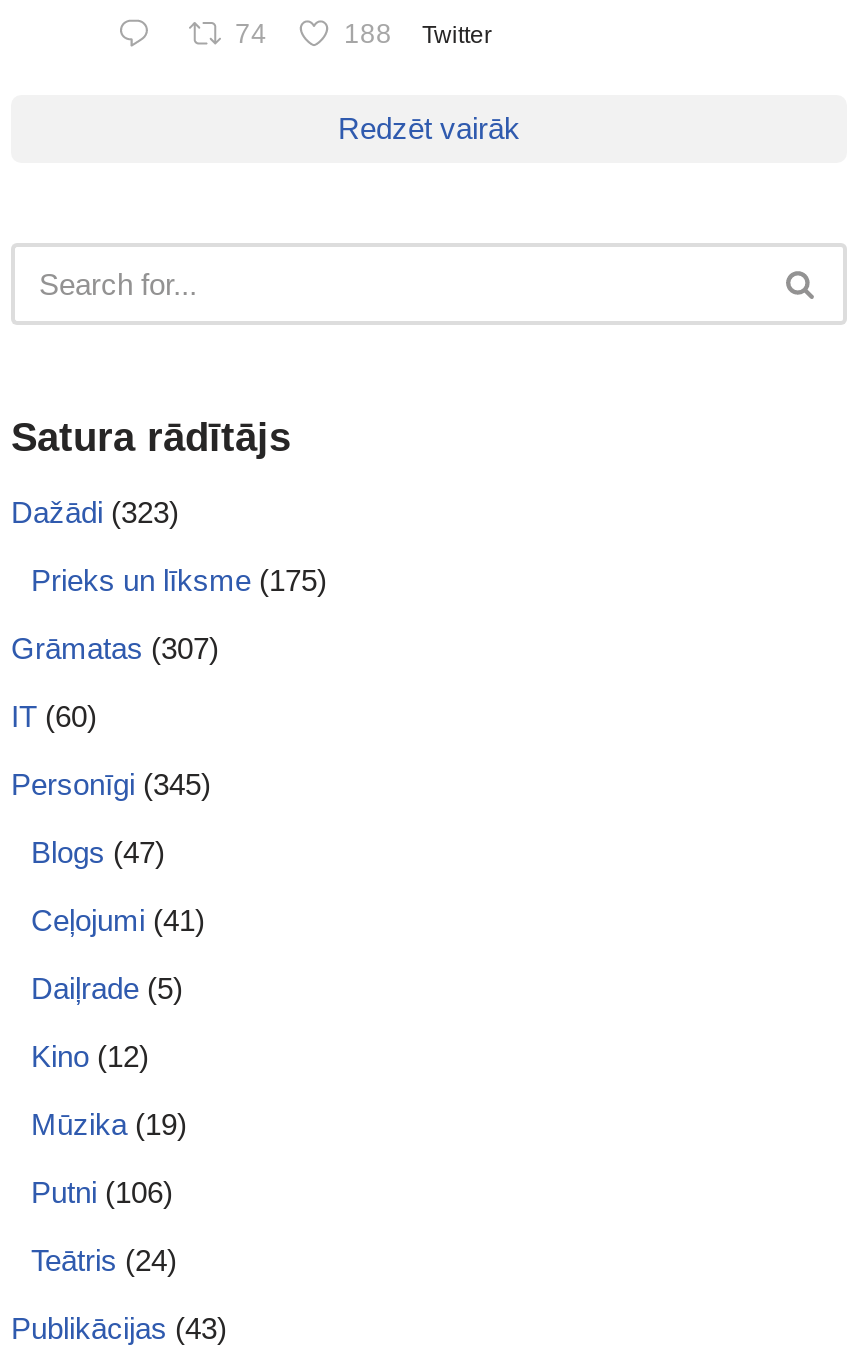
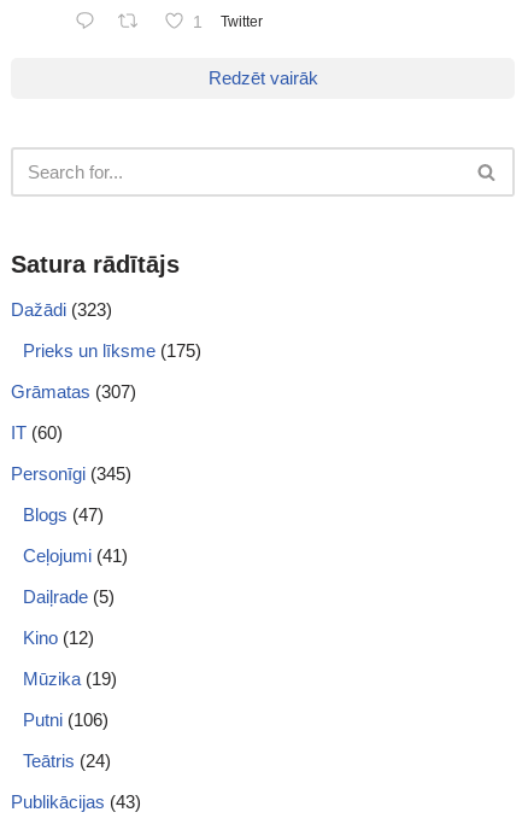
[235,20,392,50] 74 | 188 -> [192,13,202,31] 1

